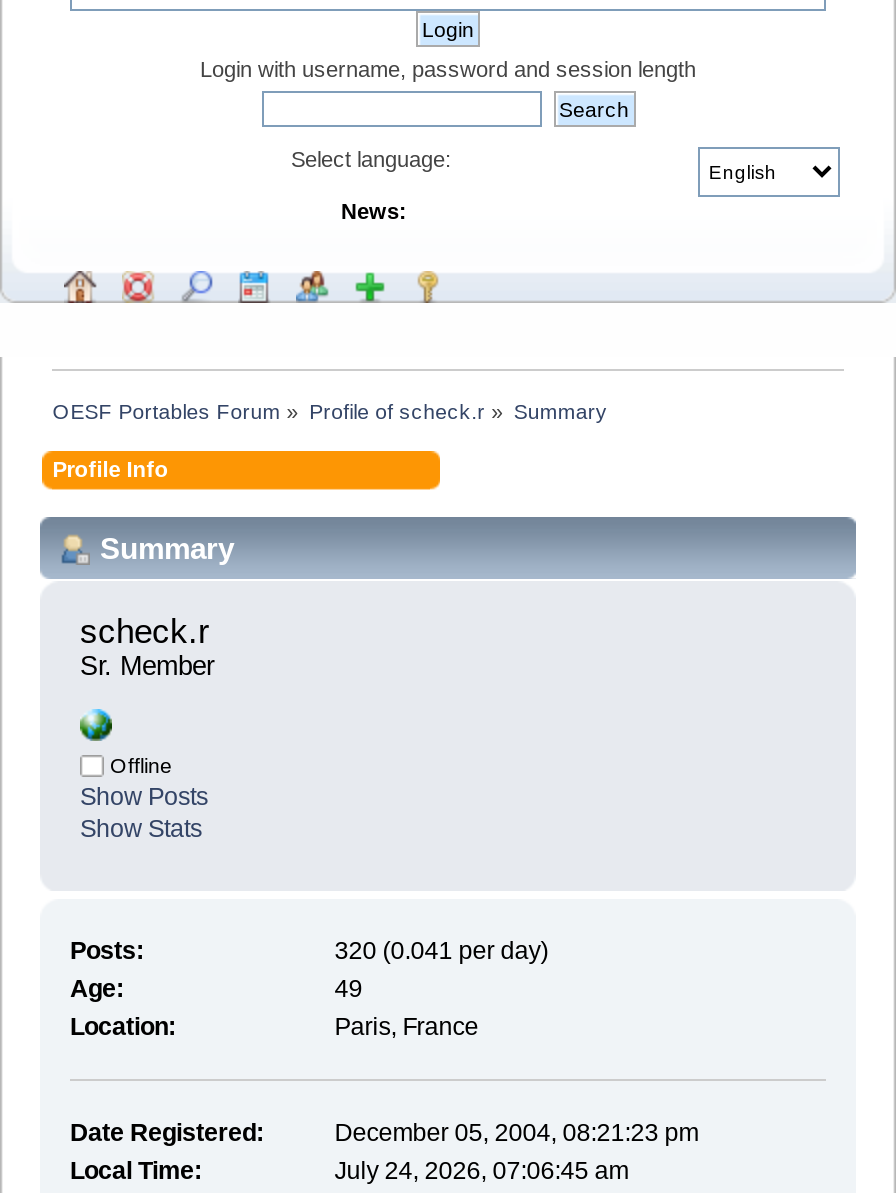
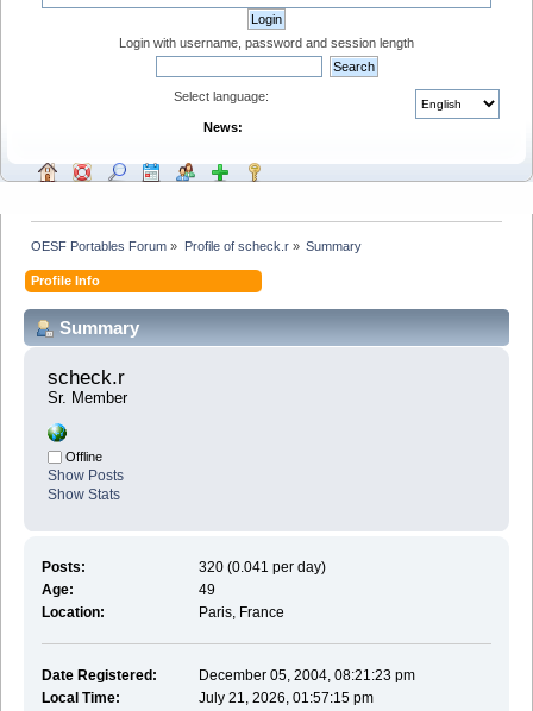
[335,1156,629,1184] July 24, 2026, 07:06:45 am -> [199,689,374,706] July 21, 2026, 01:57:15 pm

